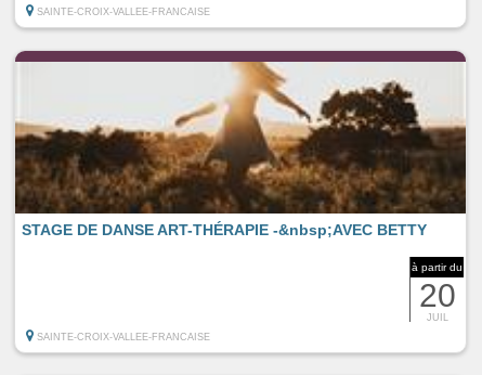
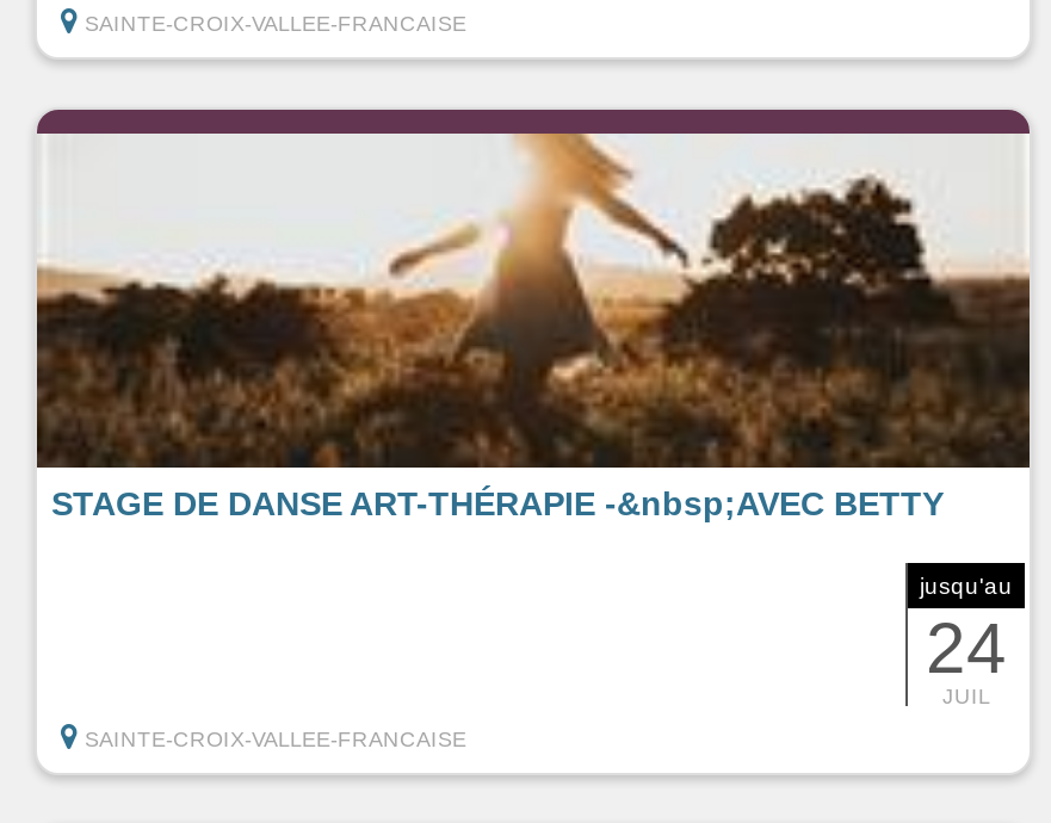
[412,261,463,313] à partir du | 20 -> [920,572,1013,687] jusqu'au | 24

